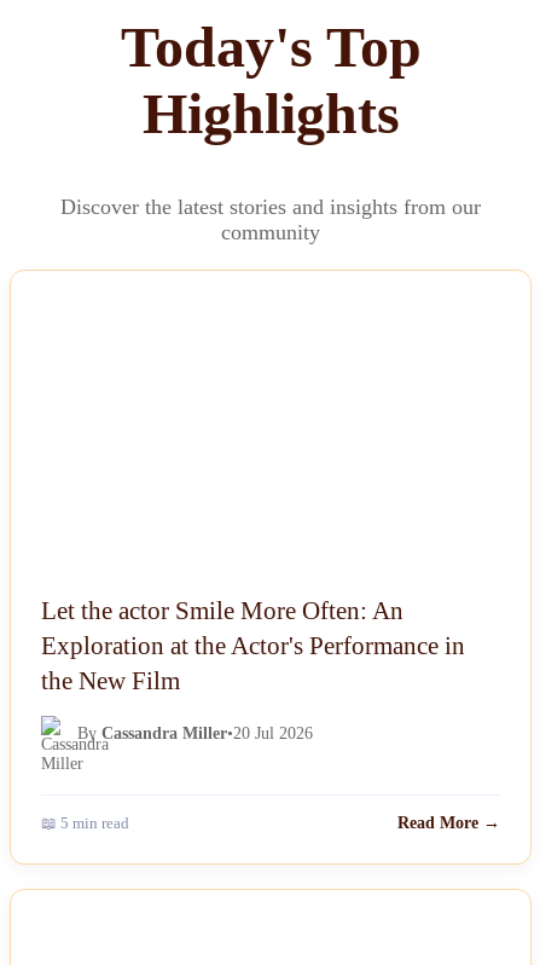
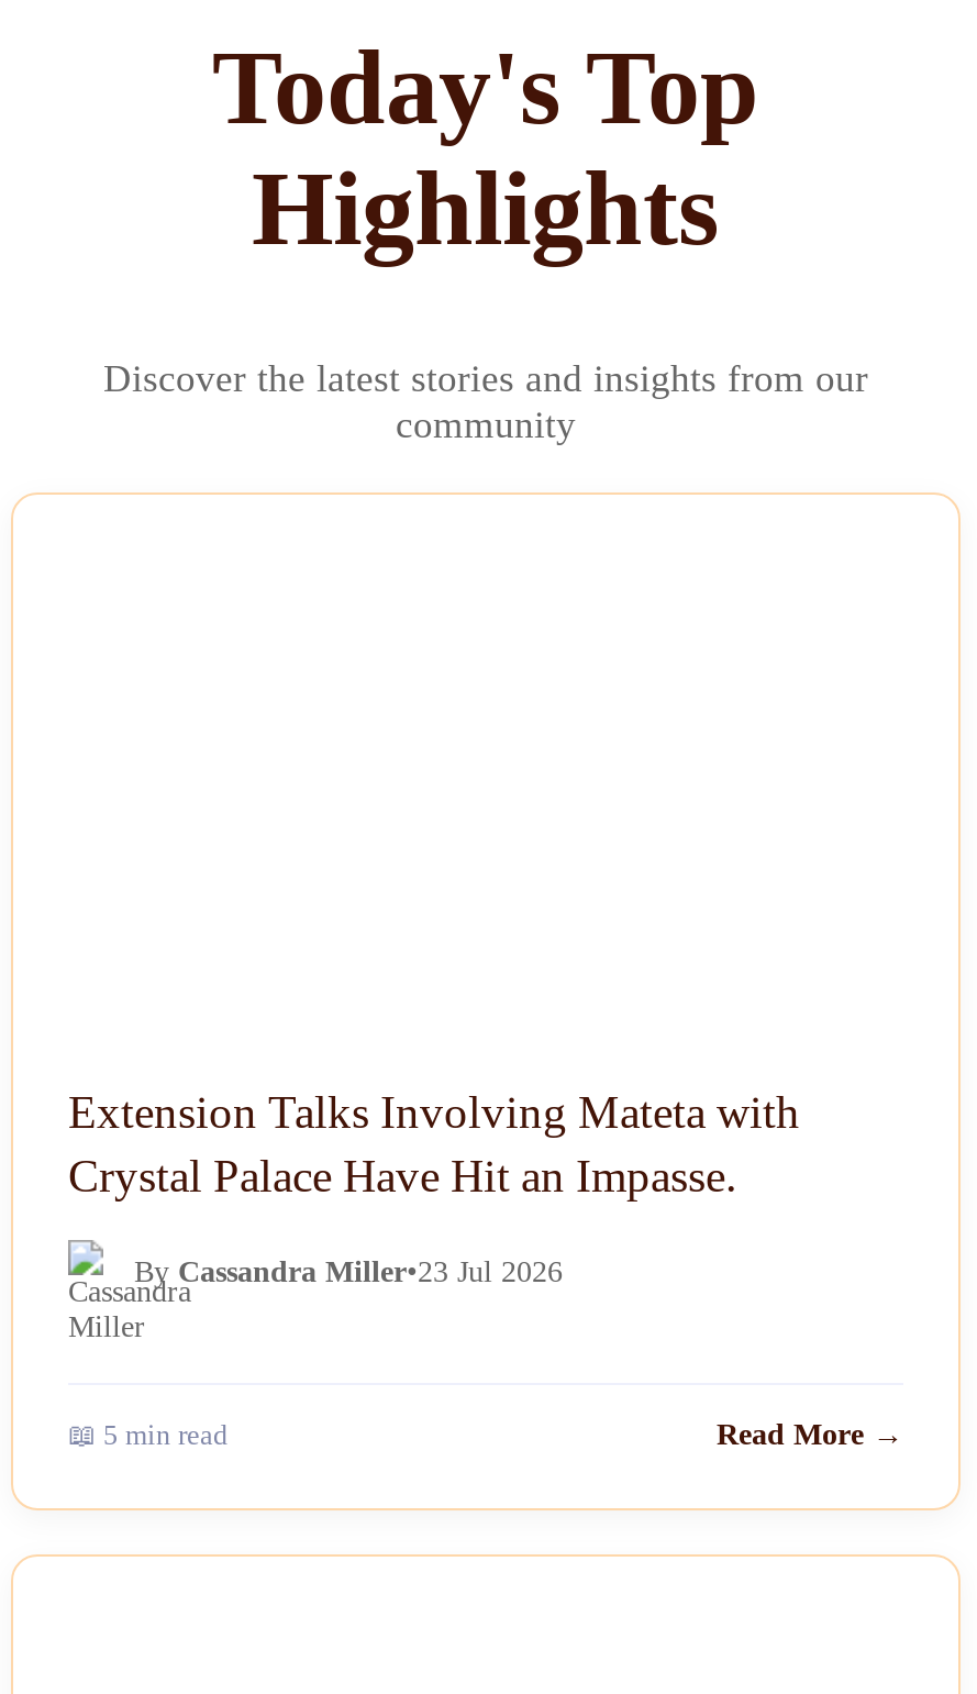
[41,596,465,694] Let the actor Smile More Often: An | Exploration at the Actor's Performance in | the New Film -> [68,1086,800,1201] Extension Talks Involving Mateta with | Crystal Palace Have Hit an Impasse.
[77,724,313,743] By Cassandra Miller•20 Jul 2026 -> [134,1256,563,1289] By Cassandra Miller•23 Jul 2026

